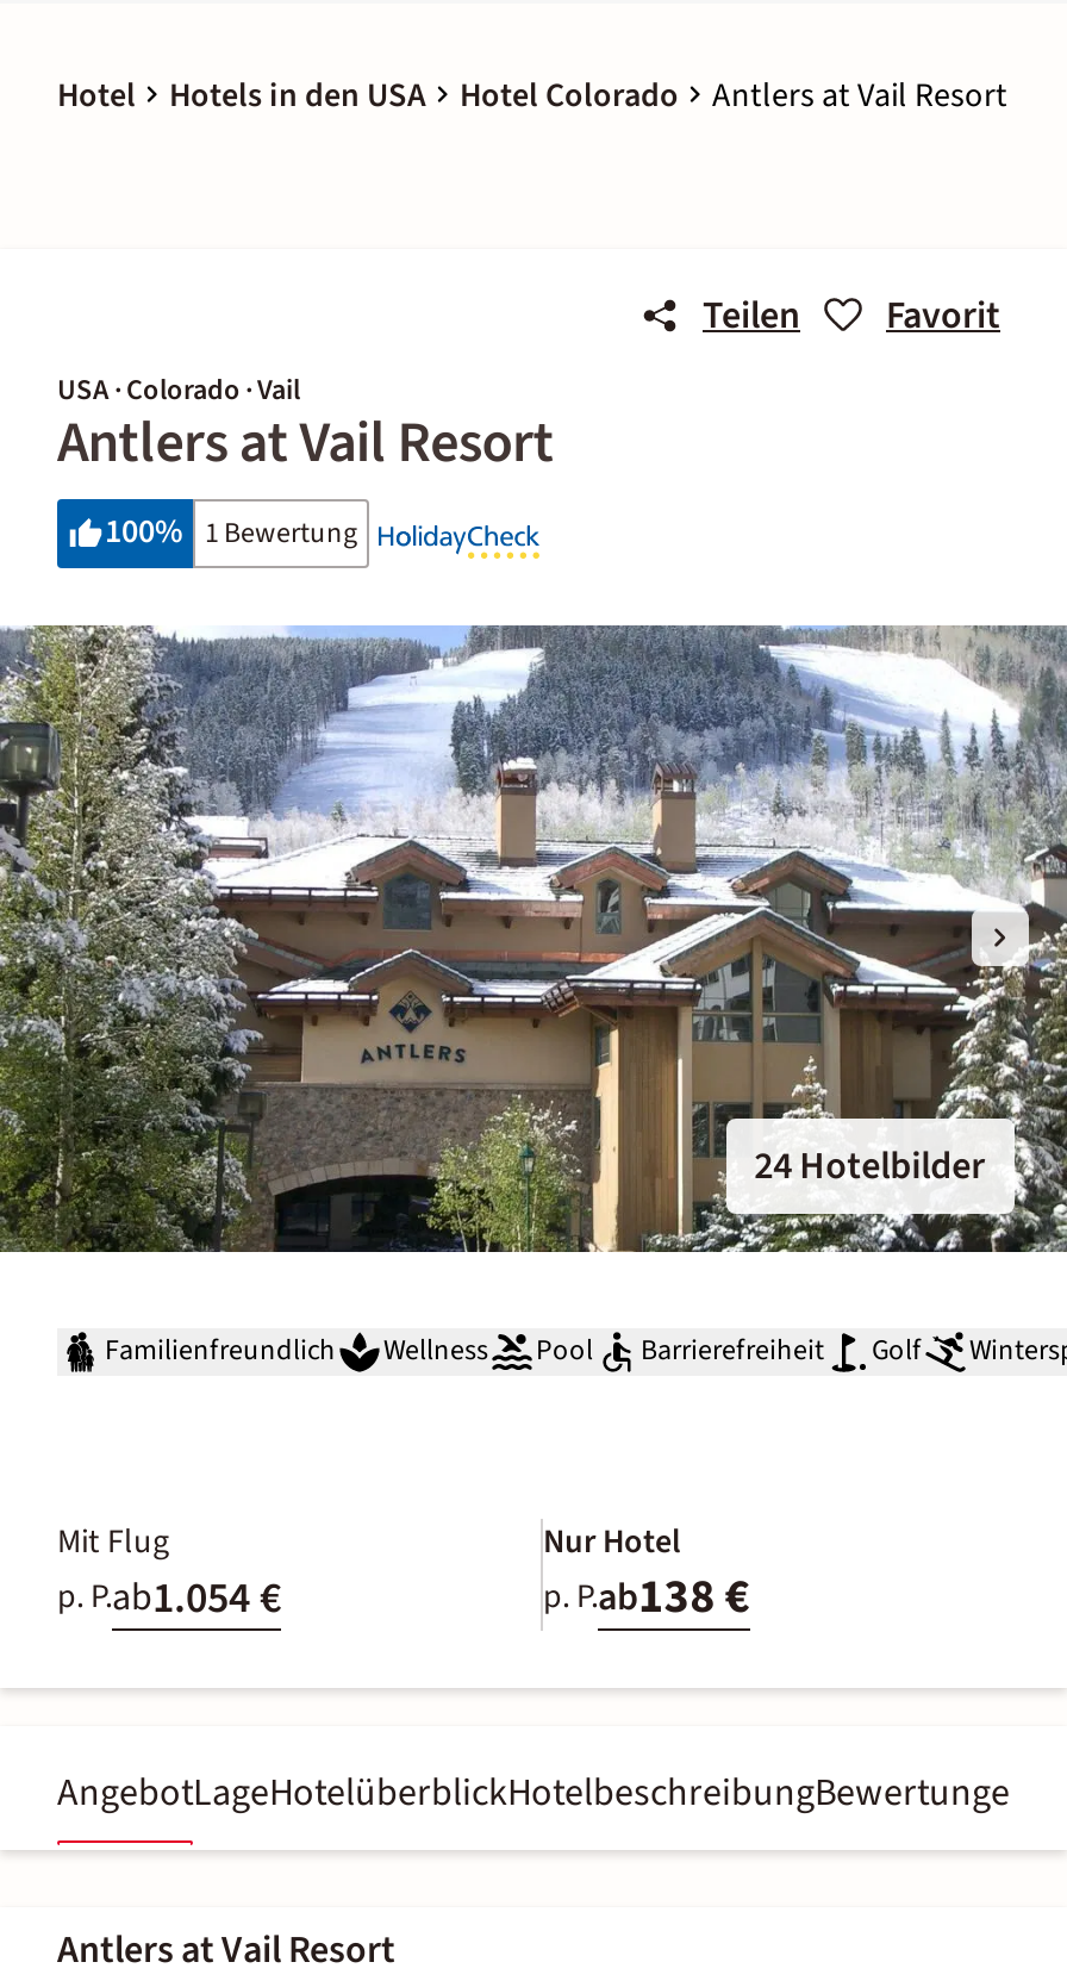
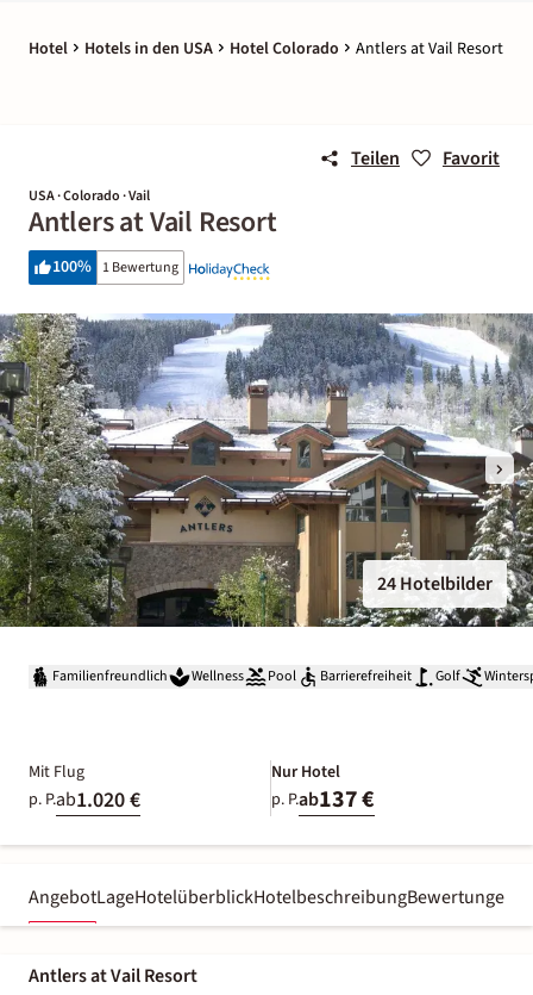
[57,1568,281,1628] p. P.ab1.054 € -> [29,785,140,815] p. P.ab1.020 €
[543,1564,750,1630] p. P.ab138 € -> [271,783,375,816] p. P.ab137 €

